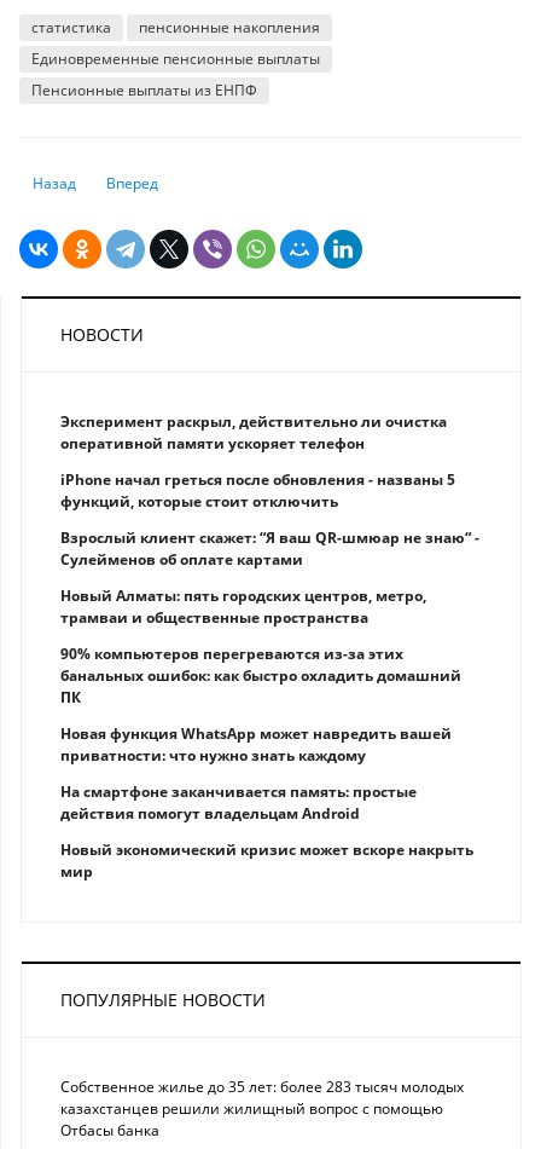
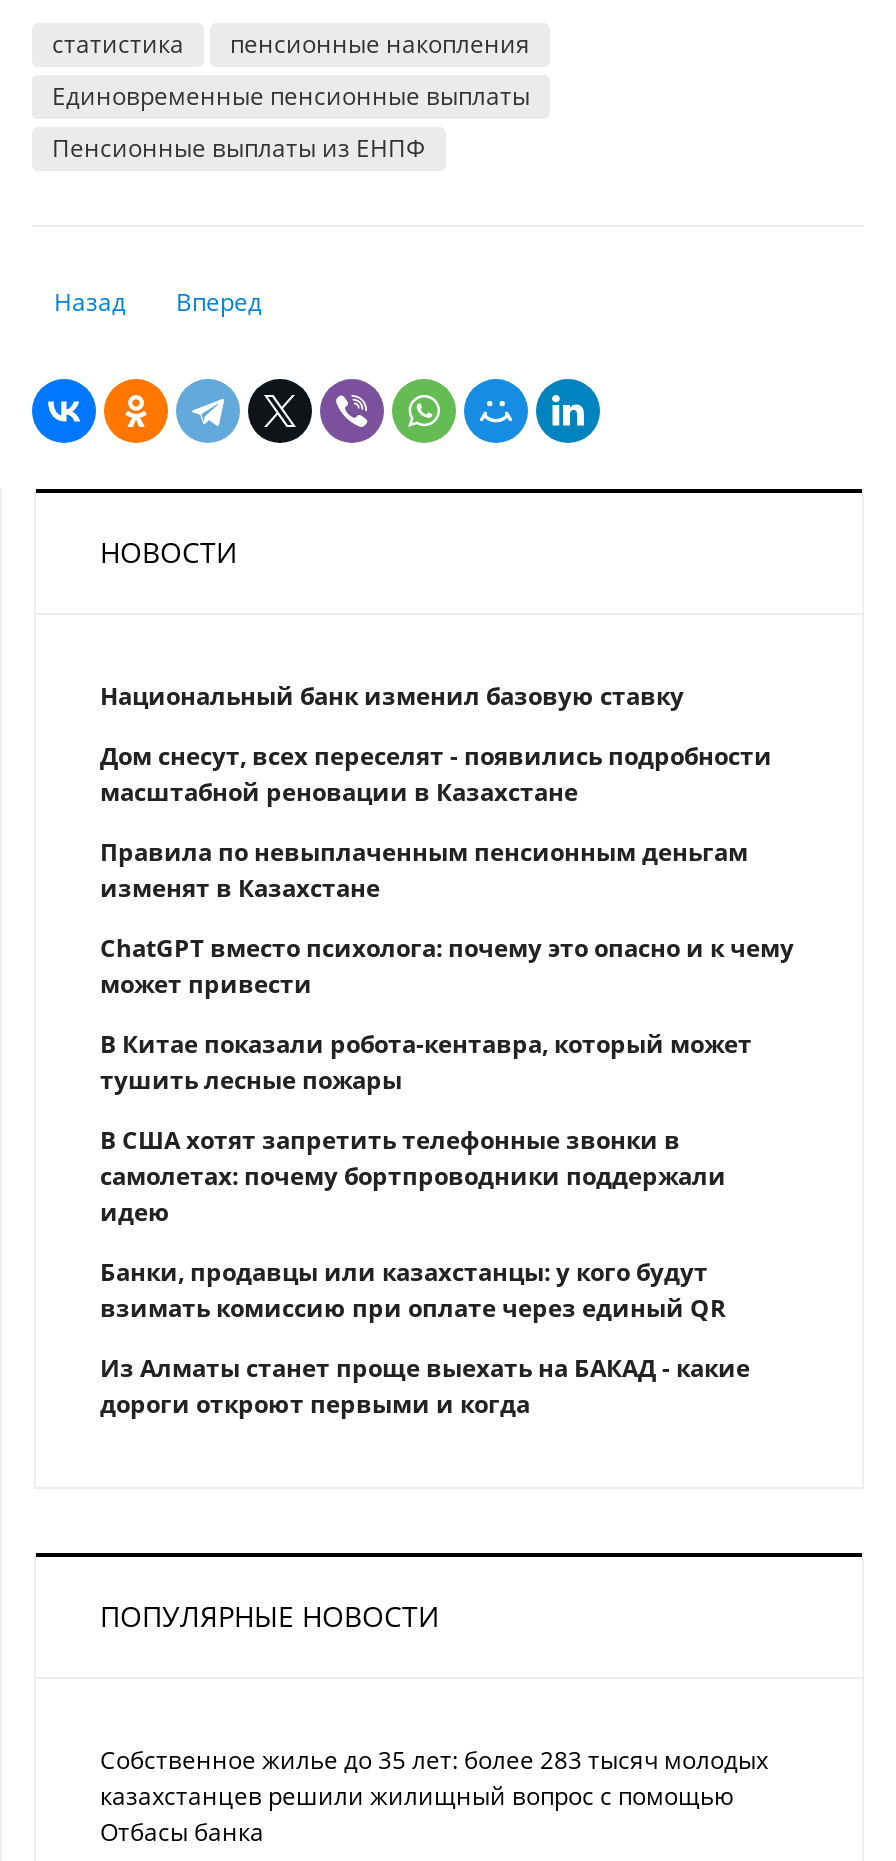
[60,411,447,453] Эксперимент раскрыл, действительно ли очистка | оперативной памяти ускоряет телефон -> [100,679,684,713] Национальный банк изменил базовую ставку
[60,469,455,511] iPhone начал греться после обновления - названы 5 | функций, которые стоит отключить -> [100,739,772,809] Дом снесут, всех переселят - появились подробности | масштабной реновации в Казахстане
[60,527,479,570] Взрослый клиент скажет: “Я ваш QR-шмюар не знаю“ - | Сулейменов об оплате картами -> [100,835,748,905] Правила по невыплаченным пенсионным деньгам | изменят в Казахстане
[60,585,426,628] Новый Алматы: пять городских центров, метро, | трамваи и общественные пространства -> [100,931,794,1001] ChatGPT вместо психолога: почему это опасно и к чему | может привести
[60,643,461,707] 90% компьютеров перегреваются из-за этих | банальных ошибок: как быстро охладить домашний | ПК -> [100,1027,752,1097] В Китае показали робота-кентавра, который может | тушить лесные пожары
[60,723,452,765] Новая функция WhatsApp может навредить вашей | приватности: что нужно знать каждому -> [100,1123,726,1229] В США хотят запретить телефонные звонки в | самолетах: почему бортпроводники поддержали | идею
[60,781,417,824] На смартфоне заканчивается память: простые | действия помогут владельцам Android -> [100,1255,726,1325] Банки, продавцы или казахстанцы: у кого будут | взимать комиссию при оплате через единый QR
[60,839,473,882] Новый экономический кризис может вскоре накрыть | мир -> [100,1351,750,1421] Из Алматы станет проще выехать на БАКАД - какие | дороги откроют первыми и когда

